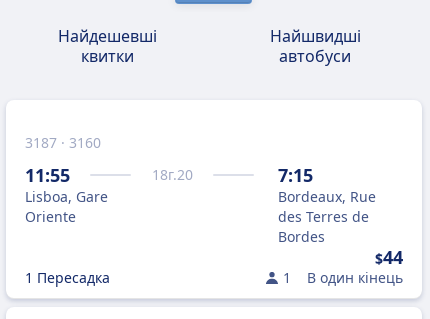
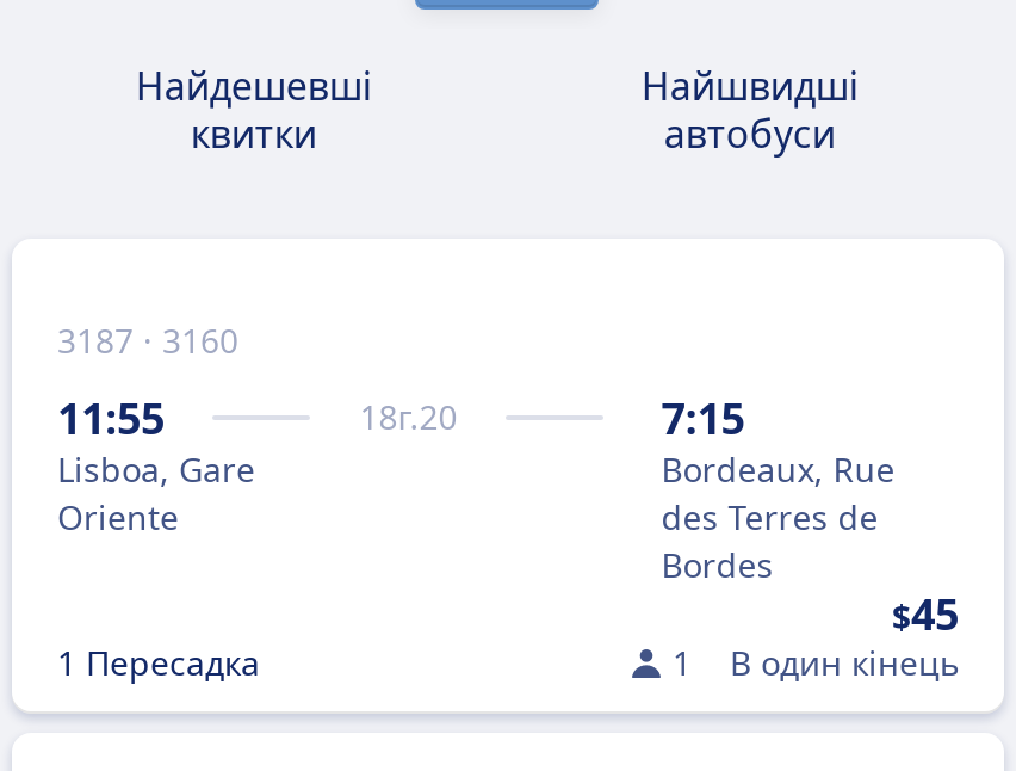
[375,245,403,269] $44 -> [892,585,959,642] $45

